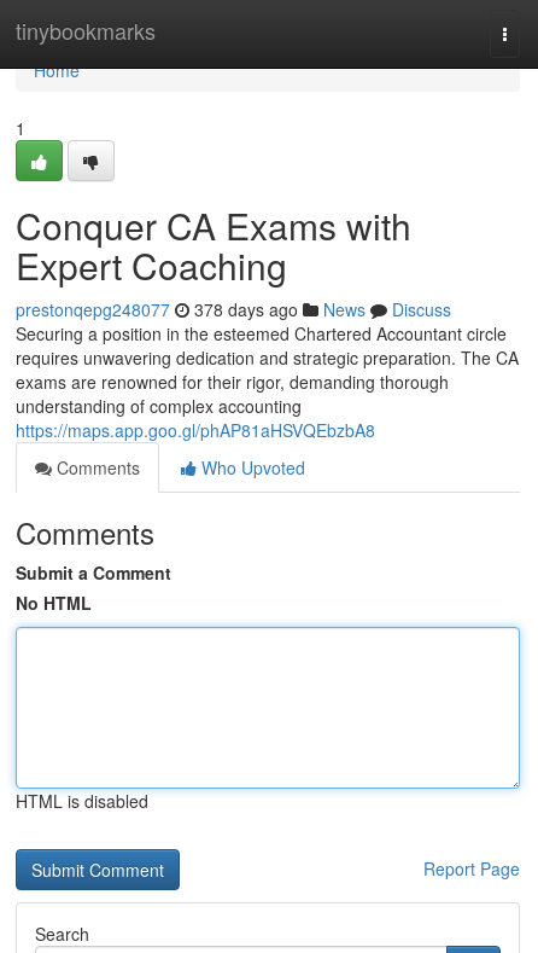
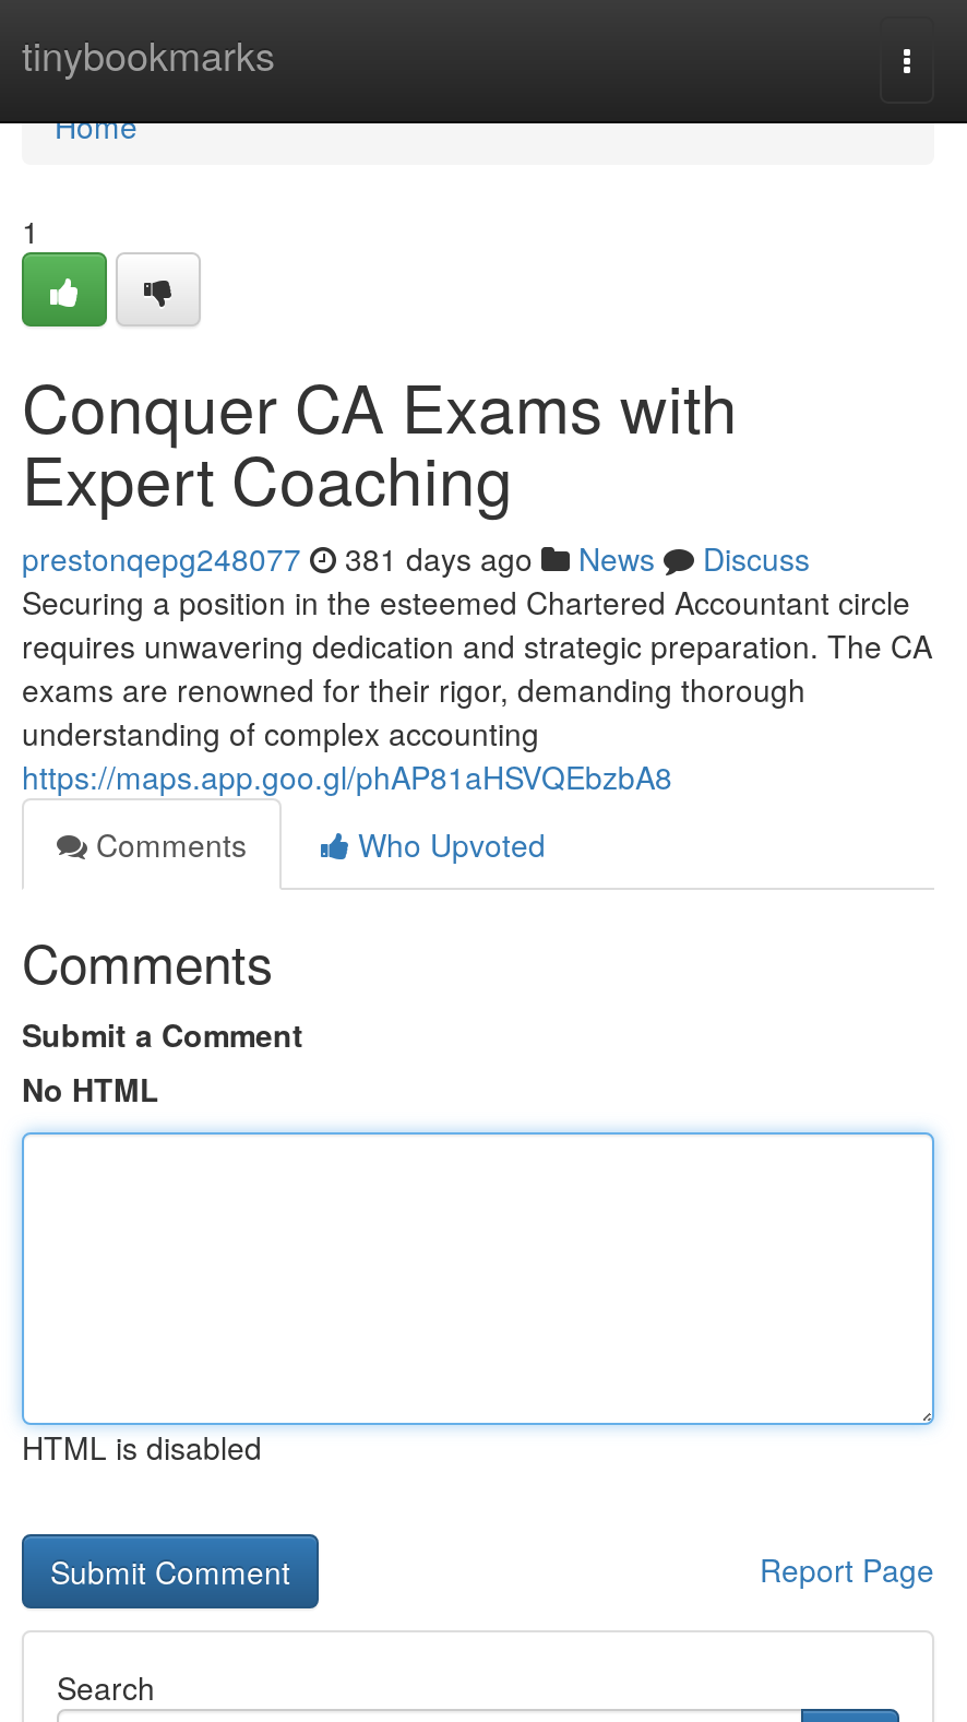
[16,297,451,321] prestonqepg248077 378 days ago News Discuss -> [22,536,810,580] prestonqepg248077 381 days ago News Discuss

